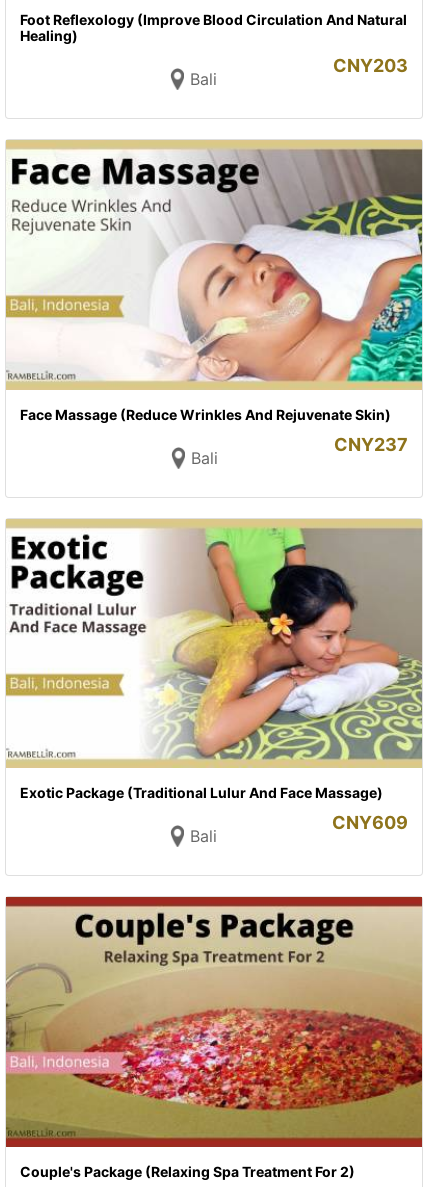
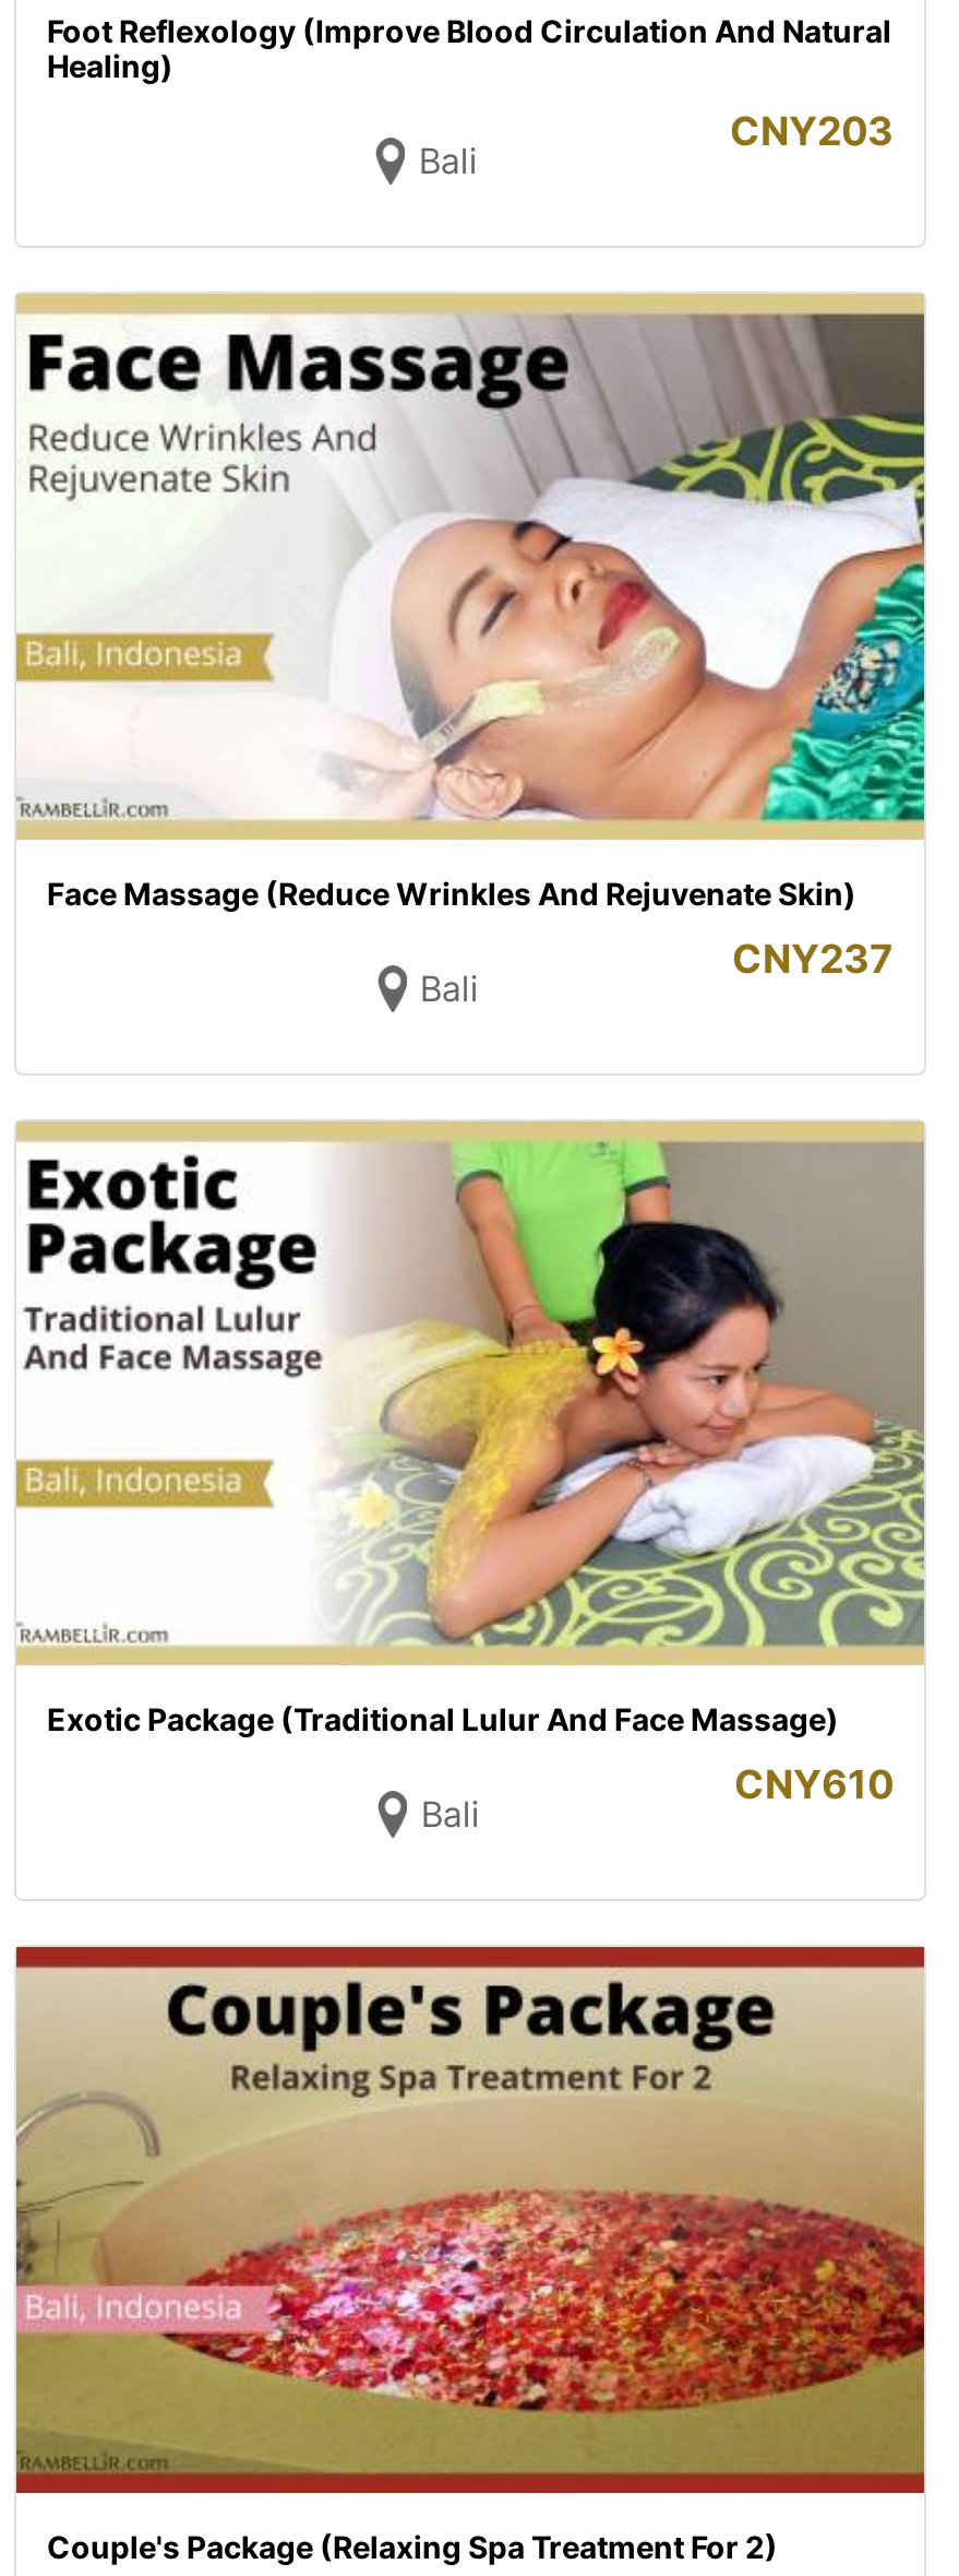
[332,812,408,833] CNY609 -> [734,1762,894,1808] CNY610

